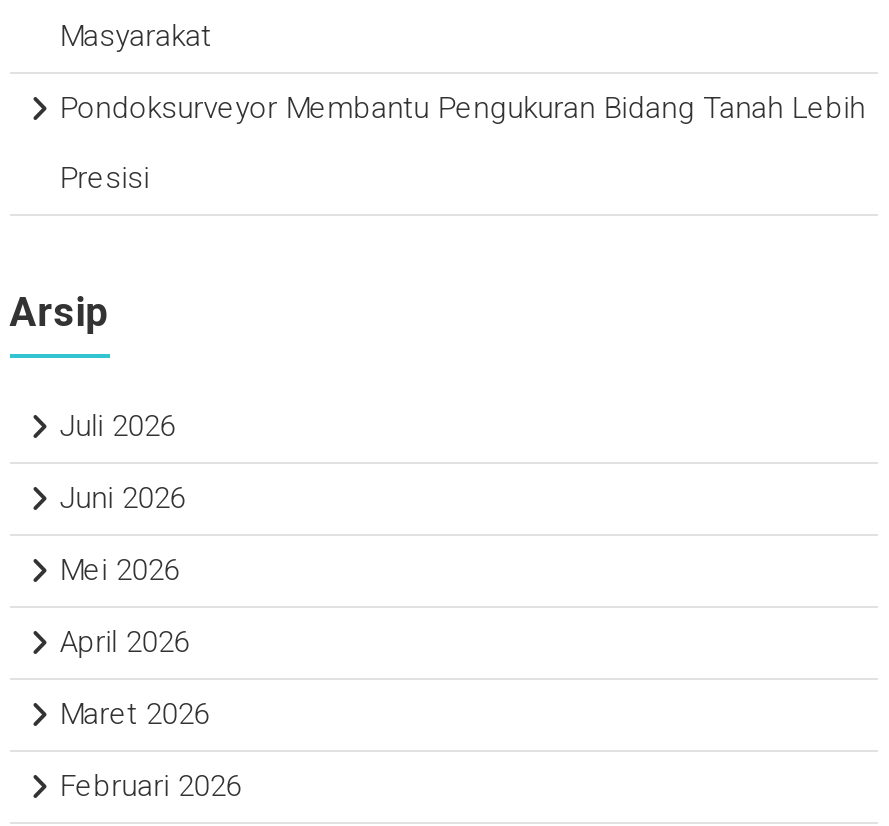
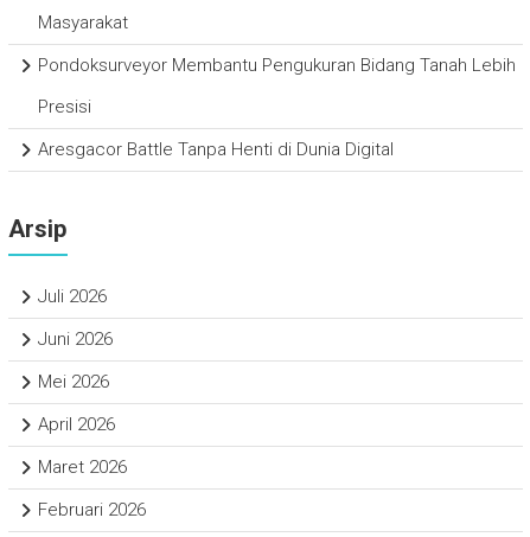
none -> [38,139,393,160] Aresgacor Battle Tanpa Henti di Dunia Digital

